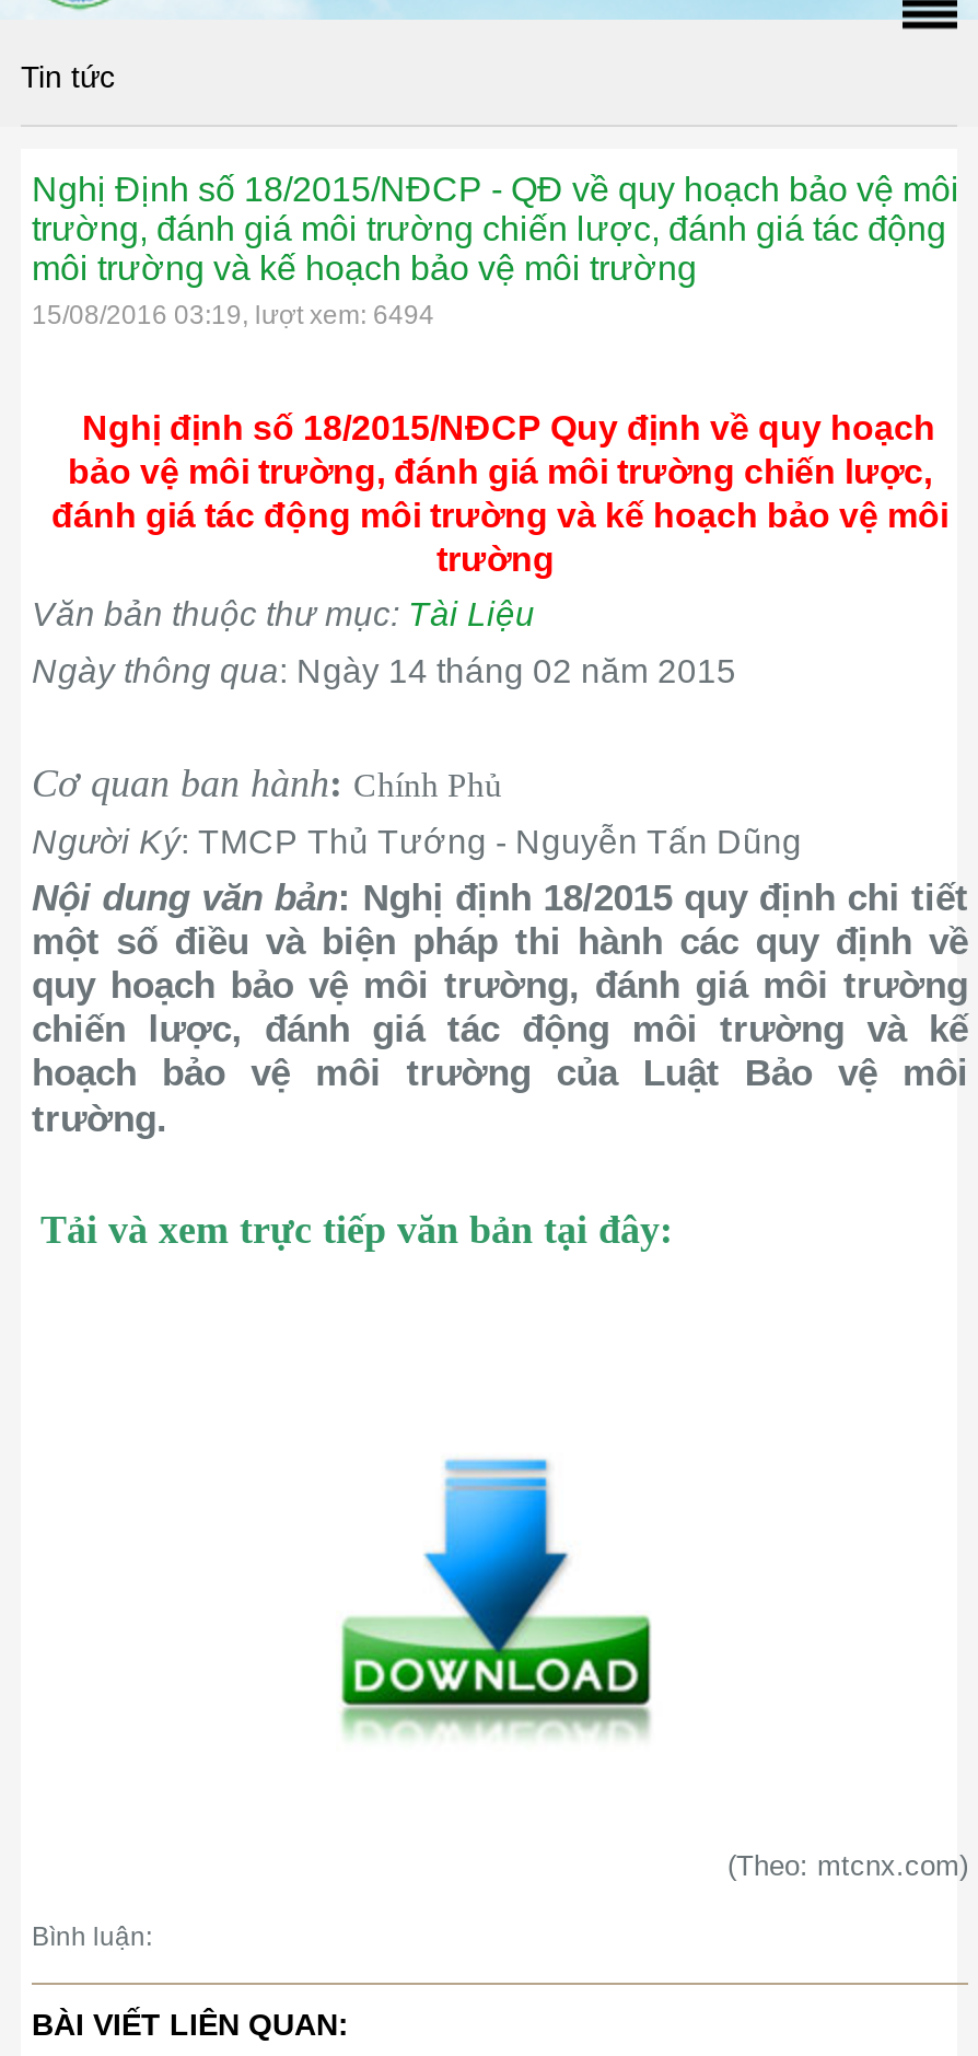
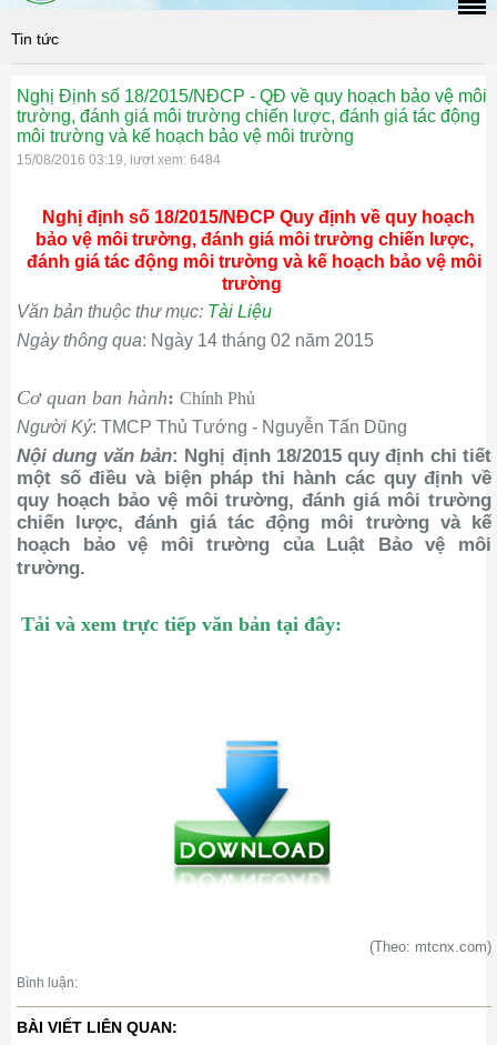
[32,300,434,330] 15/08/2016 03:19, lượt xem: 6494 -> [17,152,221,168] 15/08/2016 03:19, lượt xem: 6484

